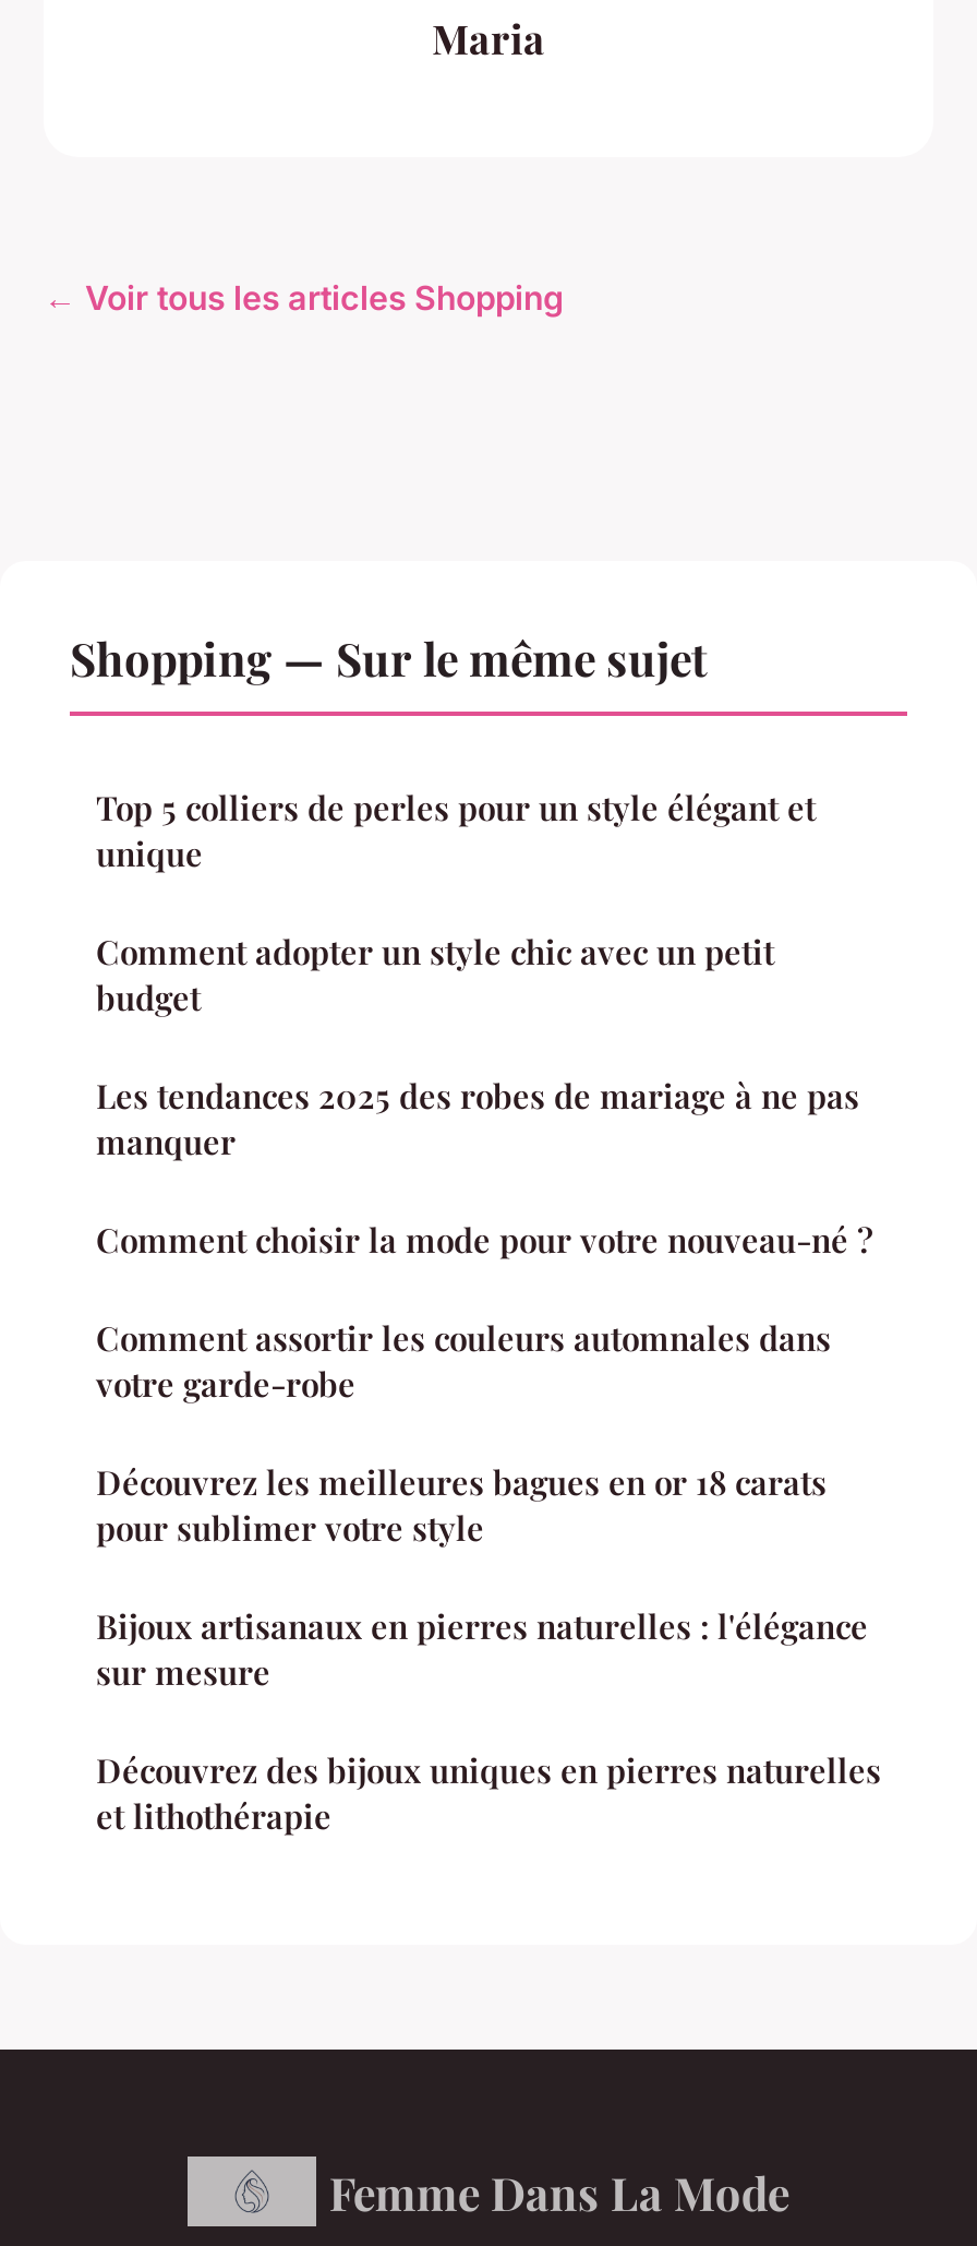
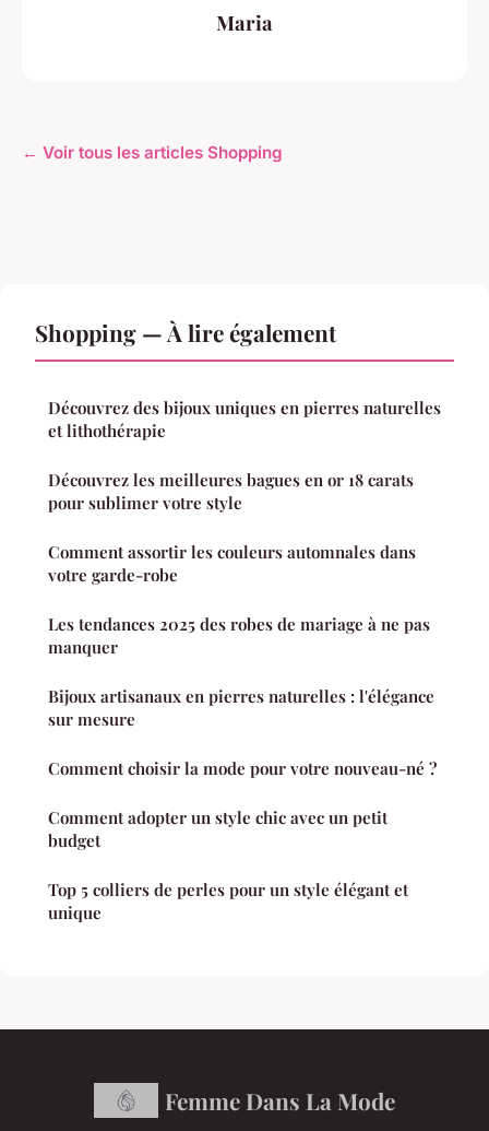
[70,625,707,686] Shopping — Sur le même sujet -> [35,316,336,347] Shopping — À lire également
moved [96,785,872,1693] -> [48,468,437,923]: Découvrez les meilleures bagues en or 18 carats | pour sublimer votre style | Comment assortir les couleurs automnales dans | ... | Top 5 colliers de perles pour un style élégant et | unique
moved [96,1747,881,1837] -> [48,396,441,441]: Découvrez des bijoux uniques en pierres naturelles | et lithothérapie

